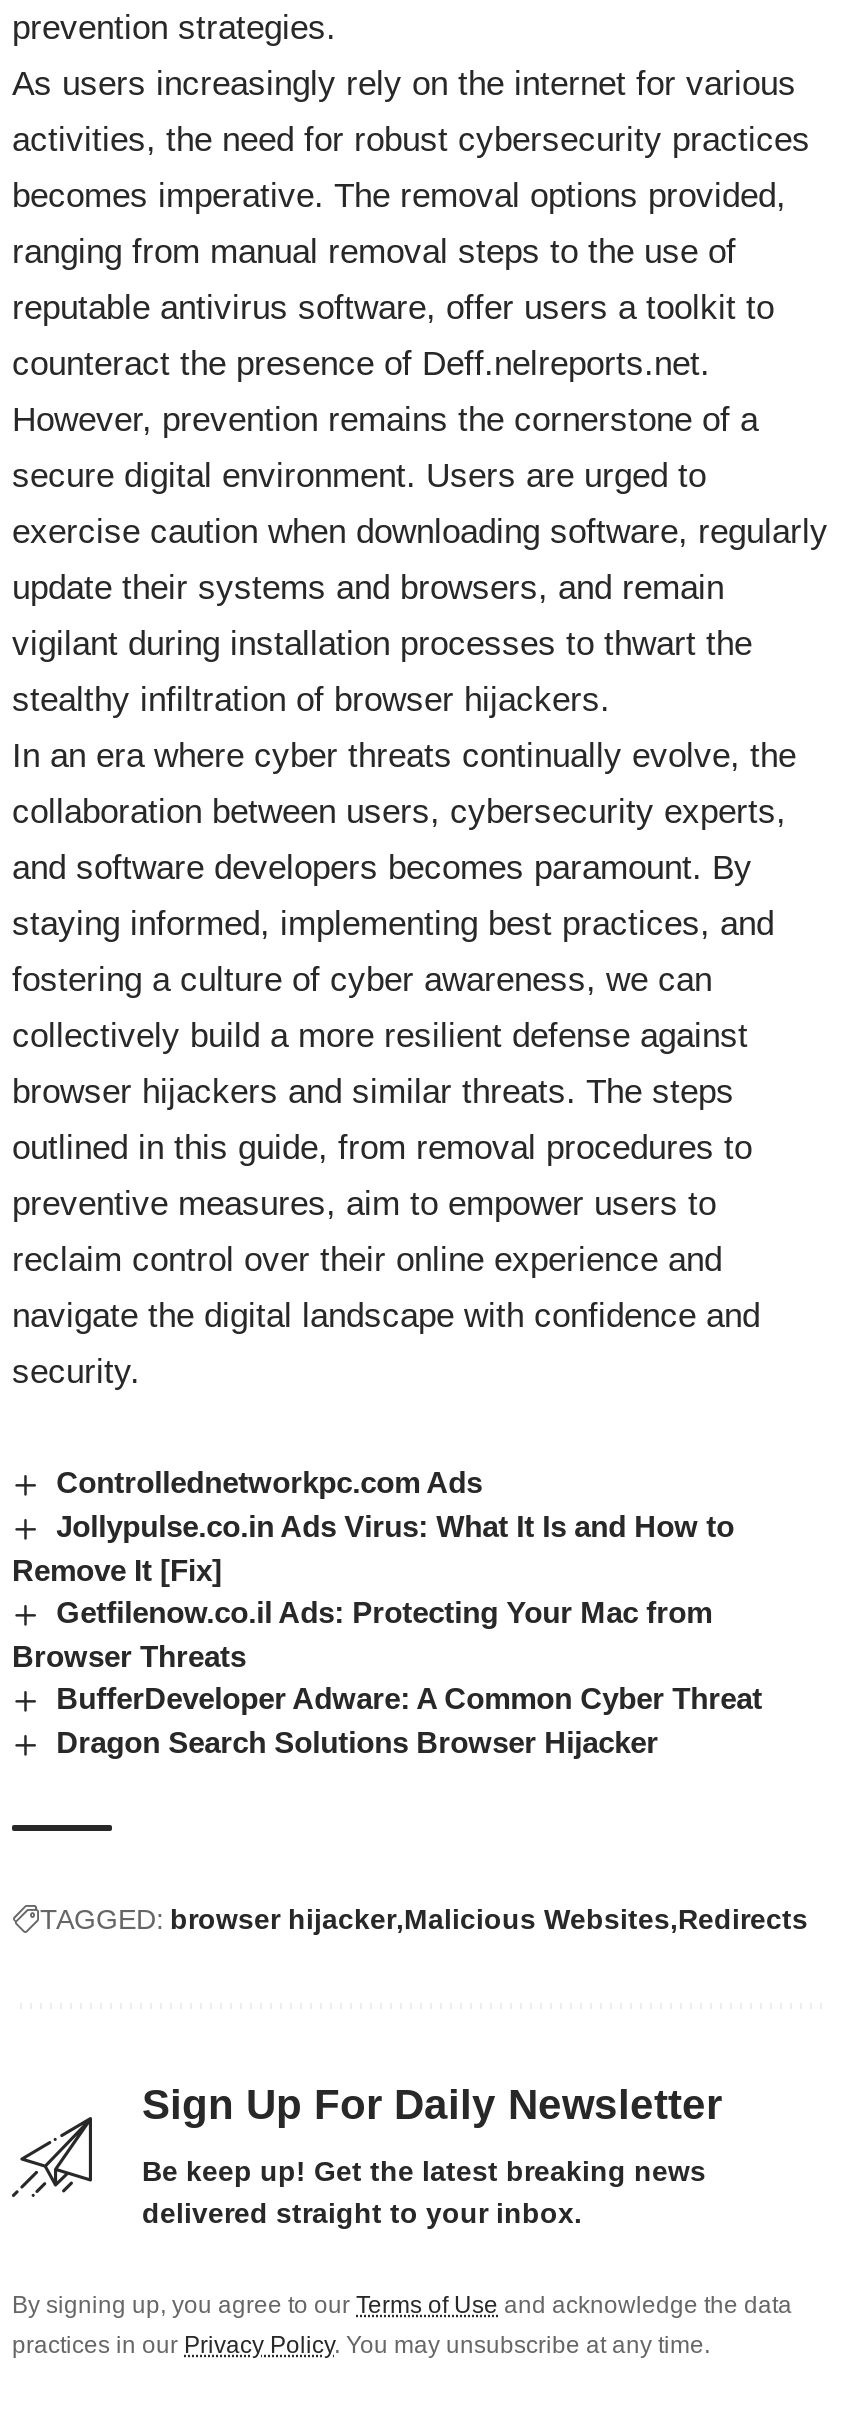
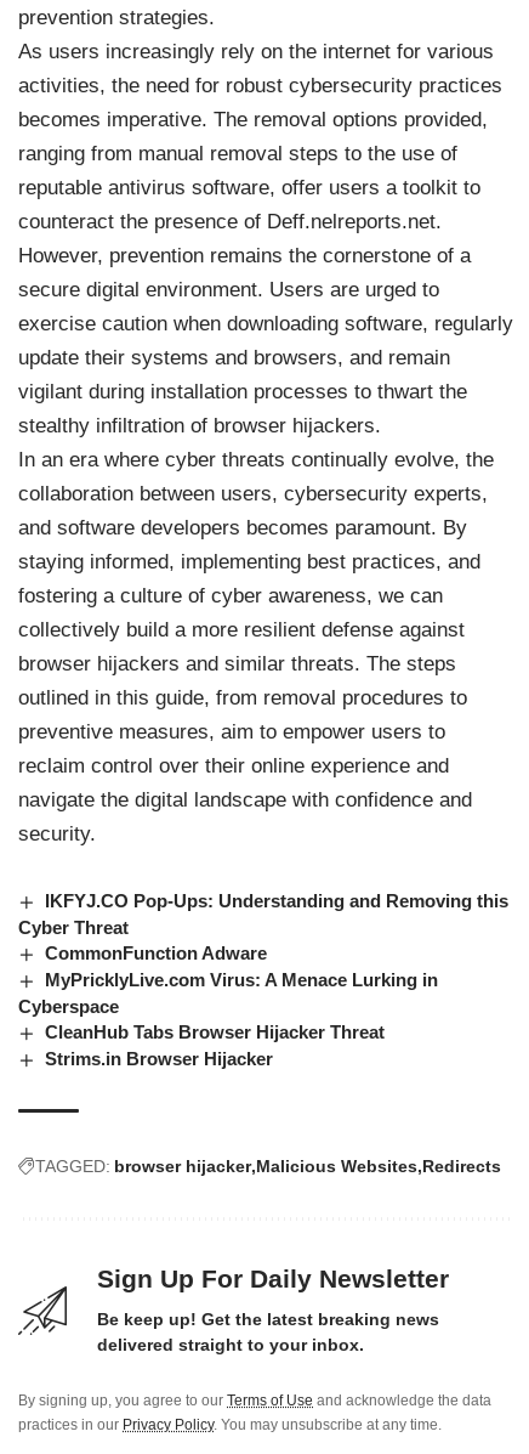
[12,1465,762,1760] Controllednetworkpc.com Ads | Jollypulse.co.in Ads Virus: What It Is and How to | Remove It [Fix] | Getfilenow.co.il Ads: Protecting Your Mac from | Browser Threats | BufferDeveloper Adware: A Common Cyber Threat | Dragon Search Solutions Browser Hijacker -> [18,891,508,1069] IKFYJ.CO Pop-Ups: Understanding and Removing this | Cyber Threat | CommonFunction Adware | MyPricklyLive.com Virus: A Menace Lurking in | Cyberspace | CleanHub Tabs Browser Hijacker Threat | Strims.in Browser Hijacker

